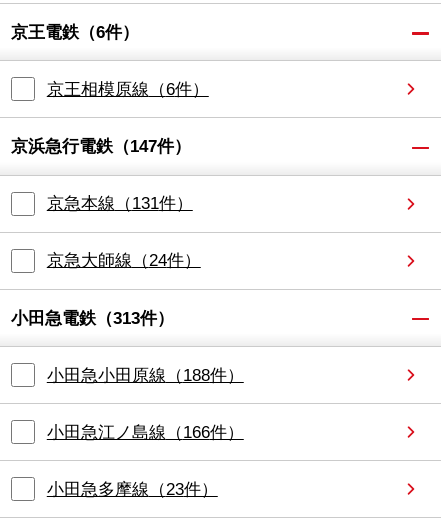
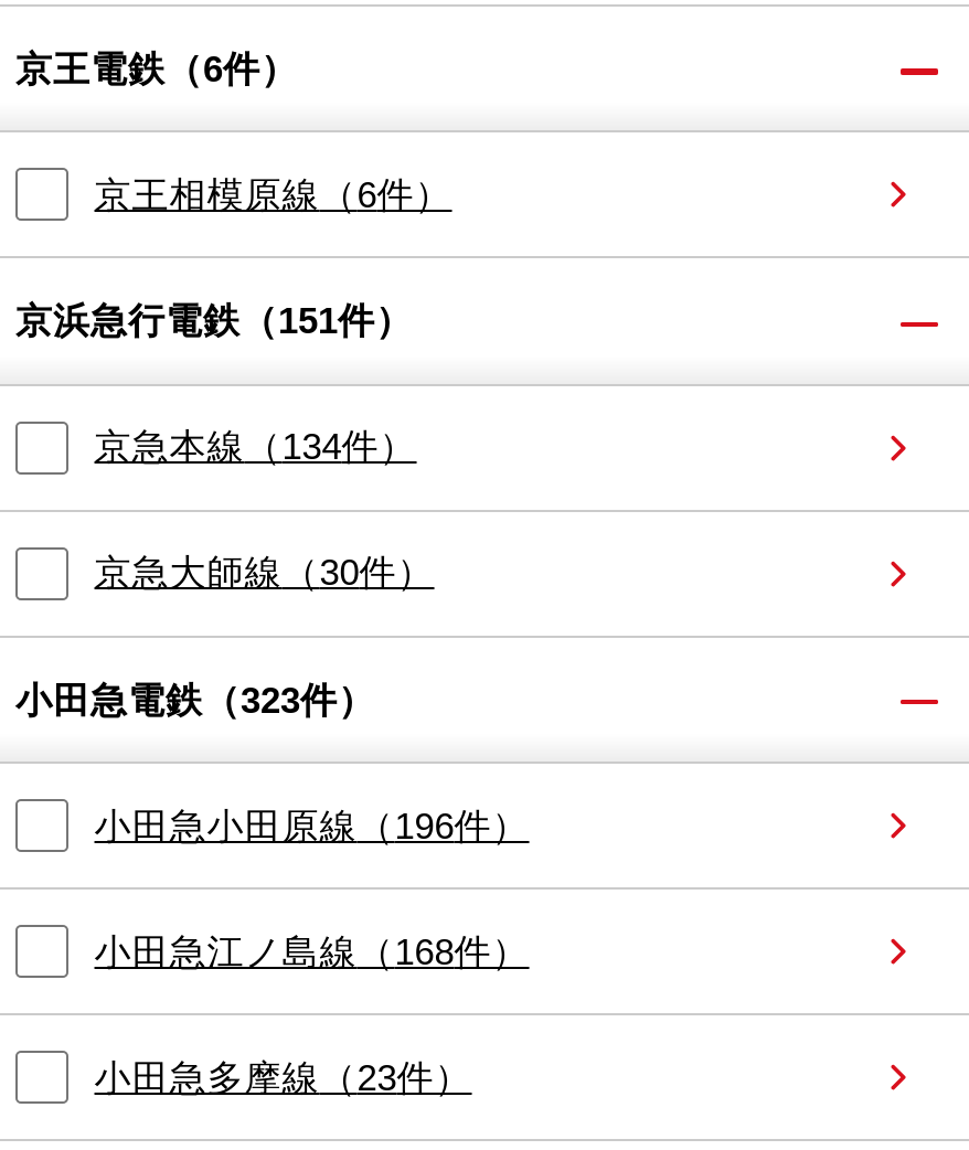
[11,137,191,156] 京浜急行電鉄（147件） -> [15,300,413,342] 京浜急行電鉄（151件）
[47,194,193,213] 京急本線（131件） -> [94,427,417,469] 京急本線（134件）
[47,251,201,270] 京急大師線（24件） -> [94,552,434,594] 京急大師線（30件）
[11,308,174,327] 小田急電鉄（313件） -> [15,679,375,721] 小田急電鉄（323件）
[47,366,244,385] 小田急小田原線（188件） -> [94,805,529,847] 小田急小田原線（196件）
[47,423,244,442] 小田急江ノ島線（166件） -> [94,931,529,973] 小田急江ノ島線（168件）

